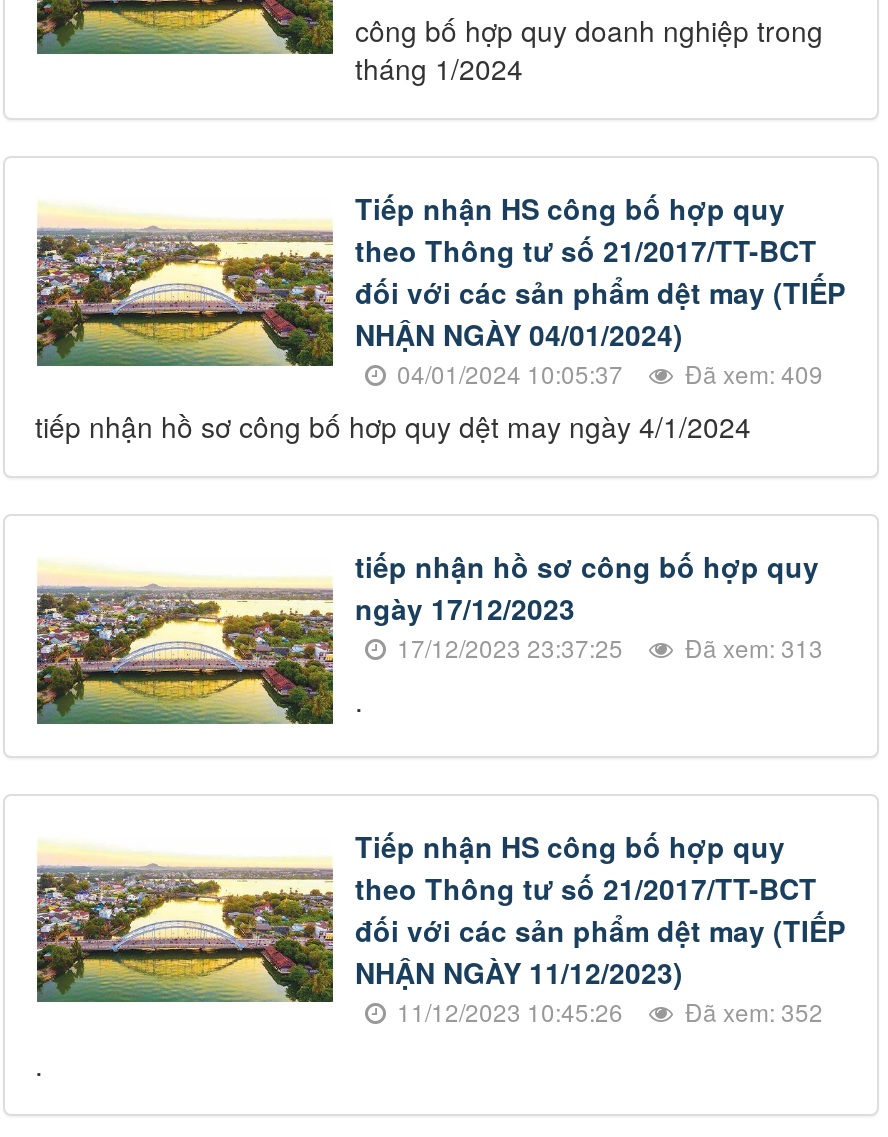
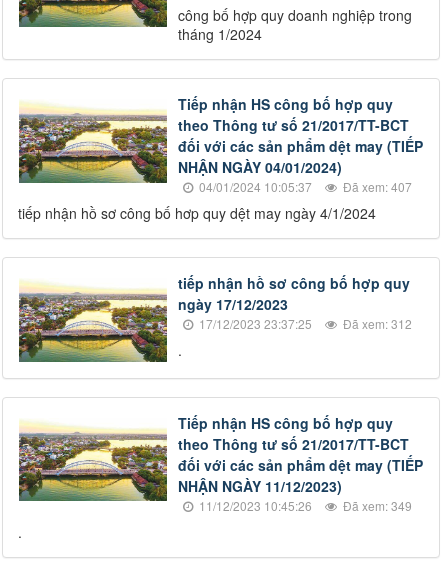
[391,357,823,391] 04/01/2024 10:05:37 Đã xem: 409 -> [196,178,412,195] 04/01/2024 10:05:37 Đã xem: 407
[391,631,823,665] 17/12/2023 23:37:25 Đã xem: 313 -> [196,315,412,332] 17/12/2023 23:37:25 Đã xem: 312
[391,994,823,1028] 11/12/2023 10:45:26 Đã xem: 352 -> [196,497,412,514] 11/12/2023 10:45:26 Đã xem: 349

